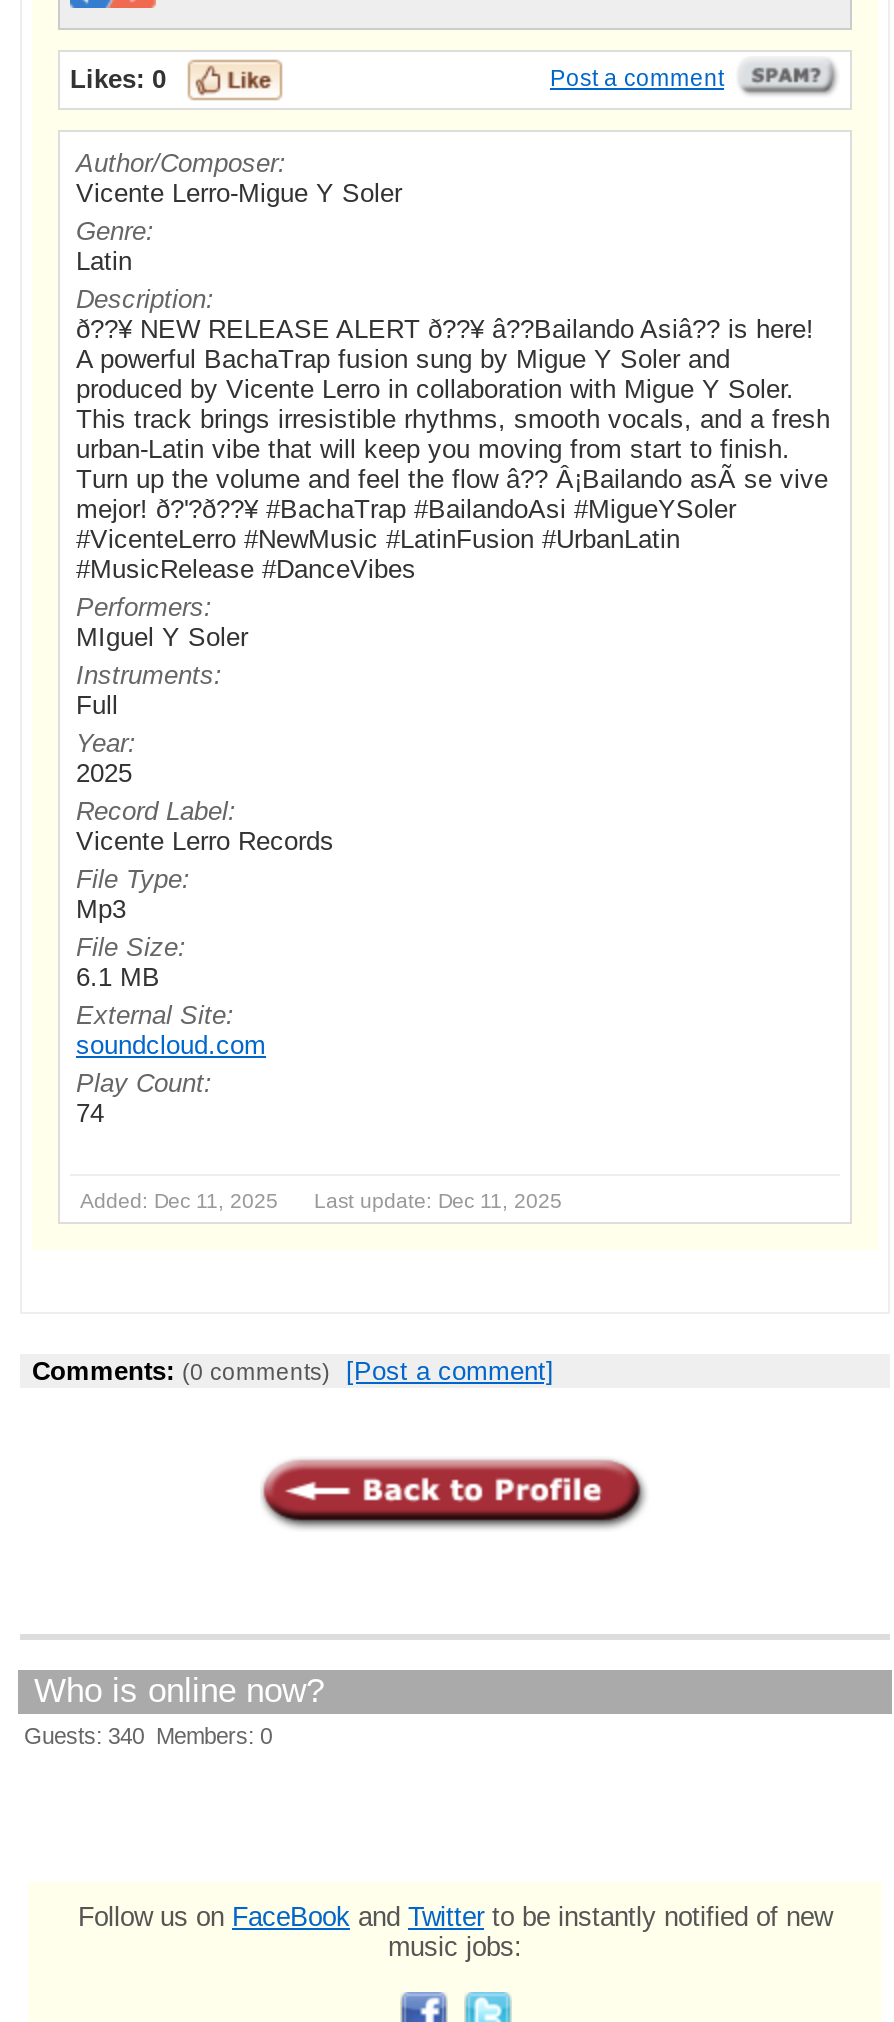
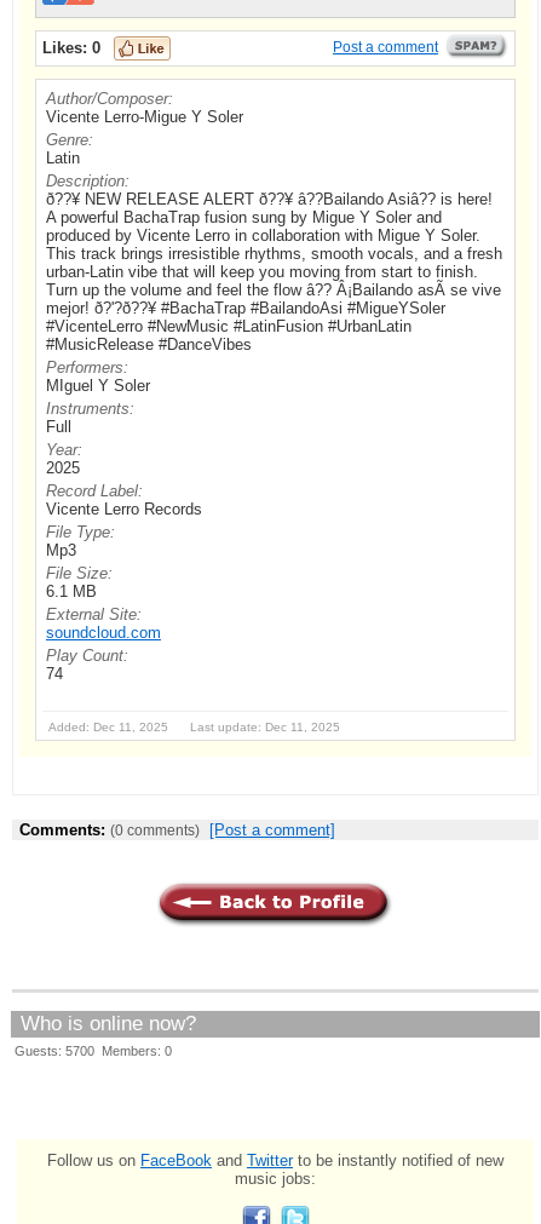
[24,1724,272,1748] Guests: 340 Members: 0 -> [15,1043,172,1058] Guests: 5700 Members: 0

